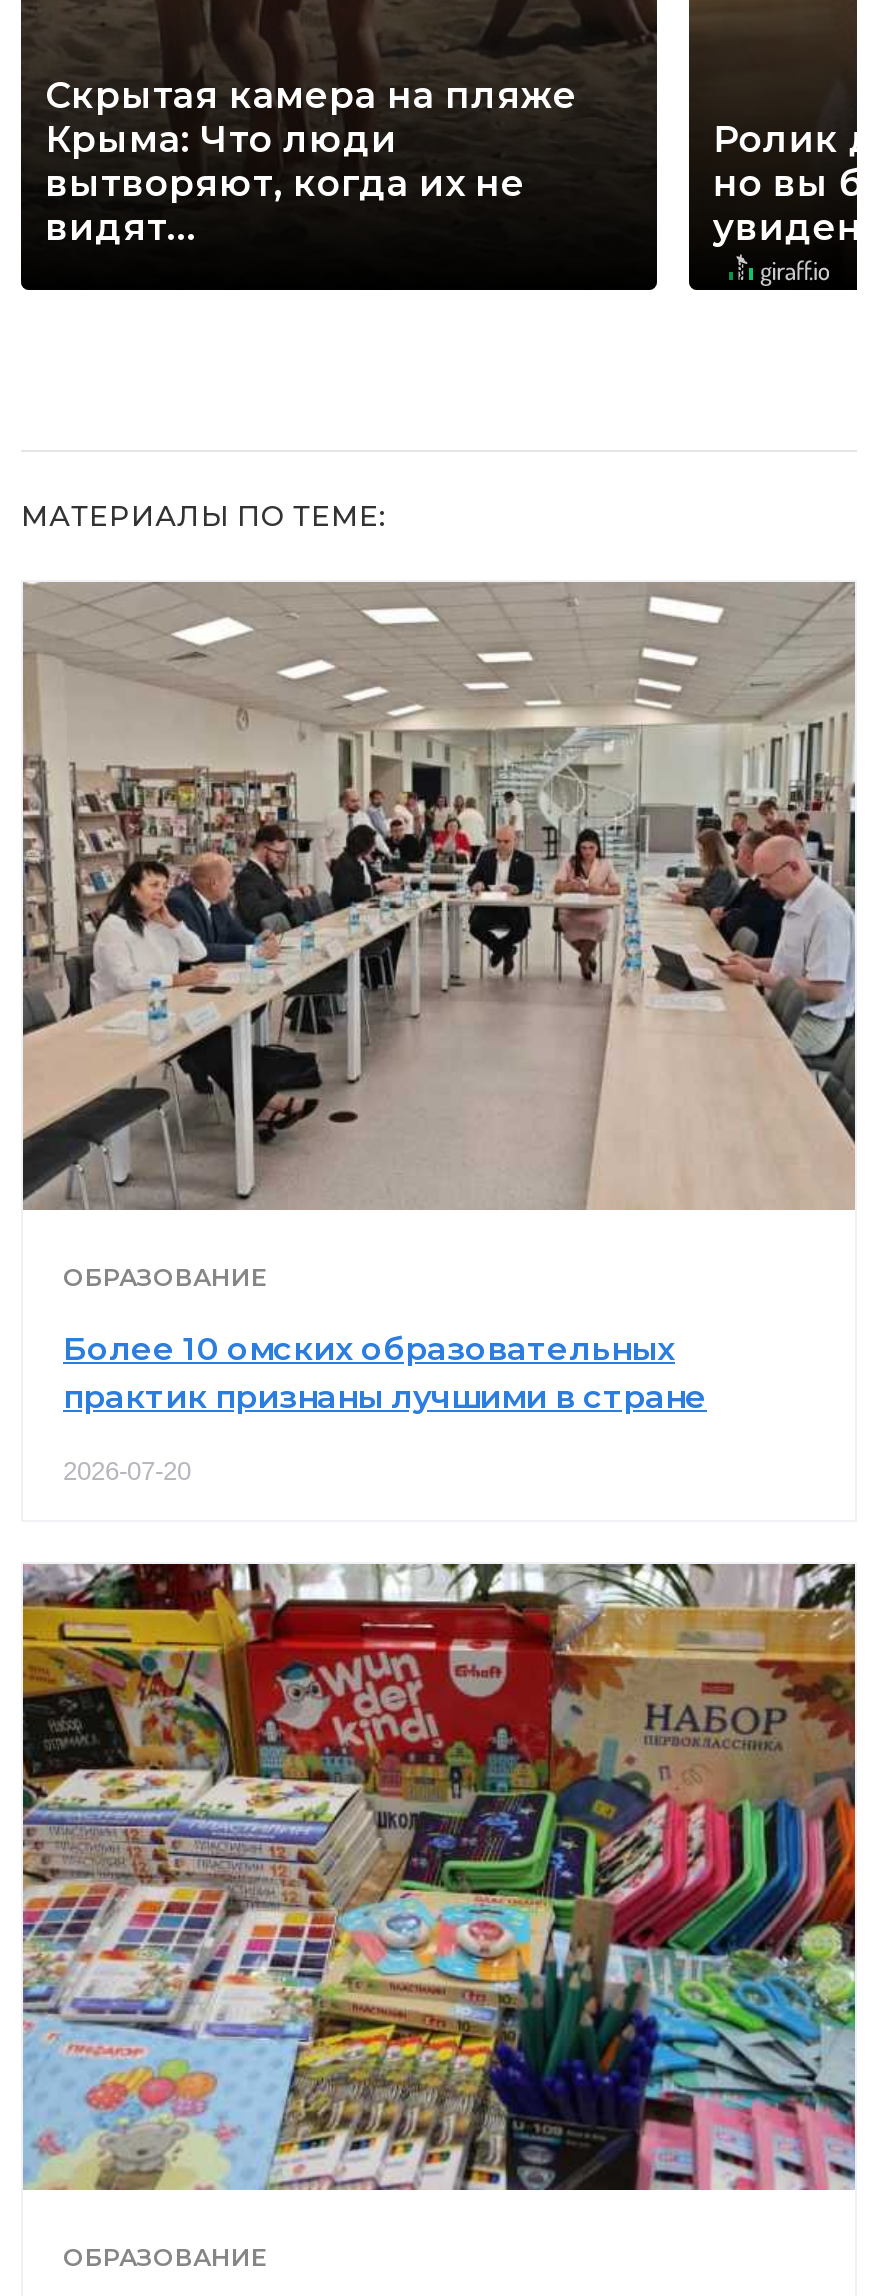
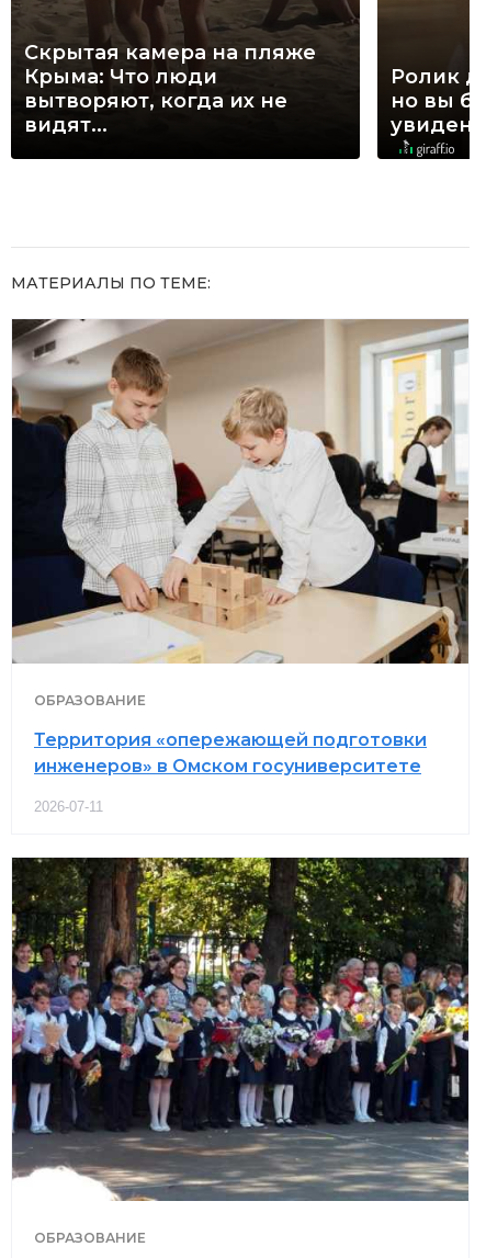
[21,582,857,1210] [image] -> [11,319,470,665] [image]
[63,1329,707,1415] Более 10 омских образовательных | практик признаны лучшими в стране -> [34,729,427,776] Территория «опережающей подготовки | инженеров» в Омском госуниверситете
[63,1455,191,1485] 2026-07-20 -> [34,798,103,815] 2026-07-11
[21,1562,857,2192] [image] -> [11,857,470,1202] [image]

